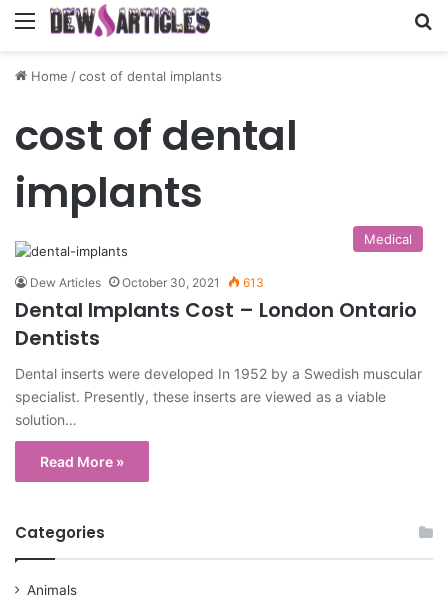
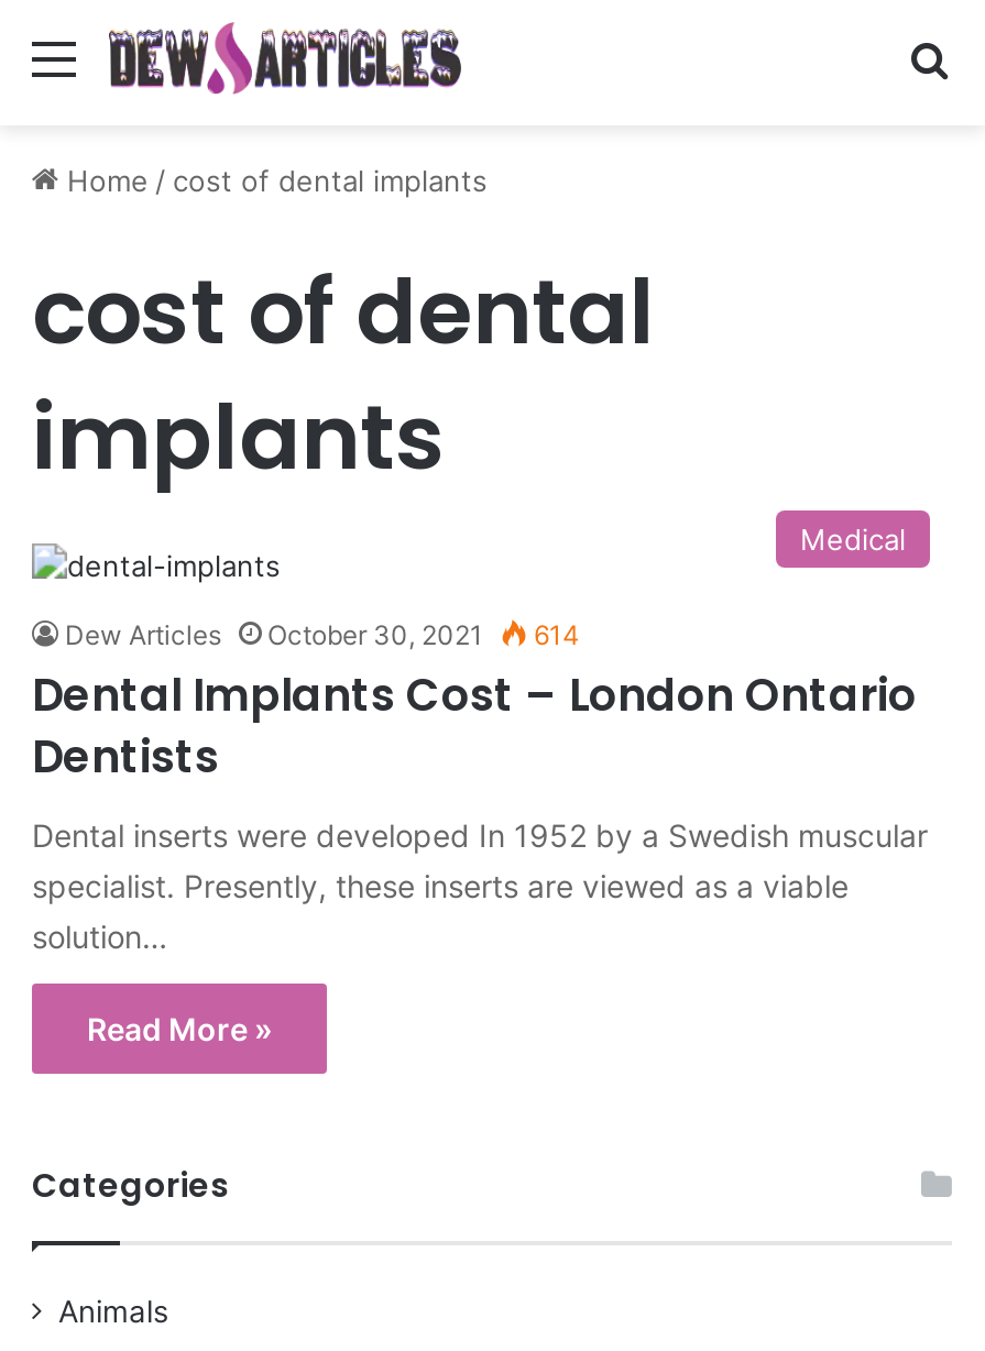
[30,275,264,290] Dew Articles October 30, 2021 613 -> [65,618,580,651] Dew Articles October 30, 2021 614

